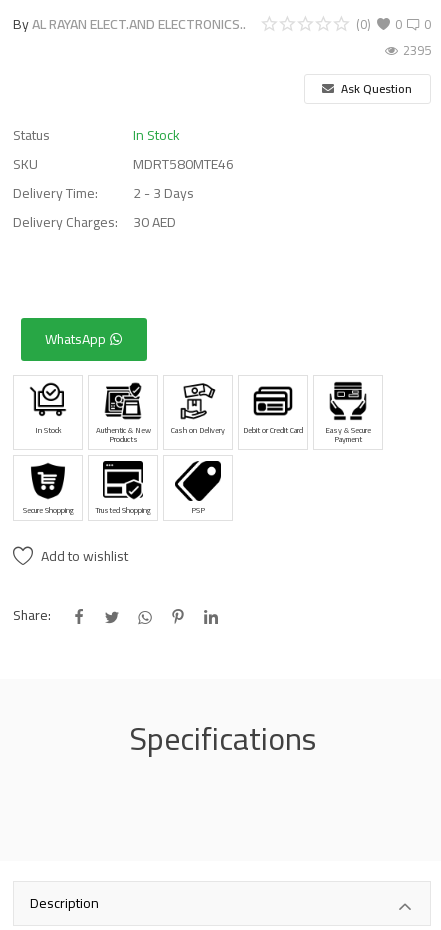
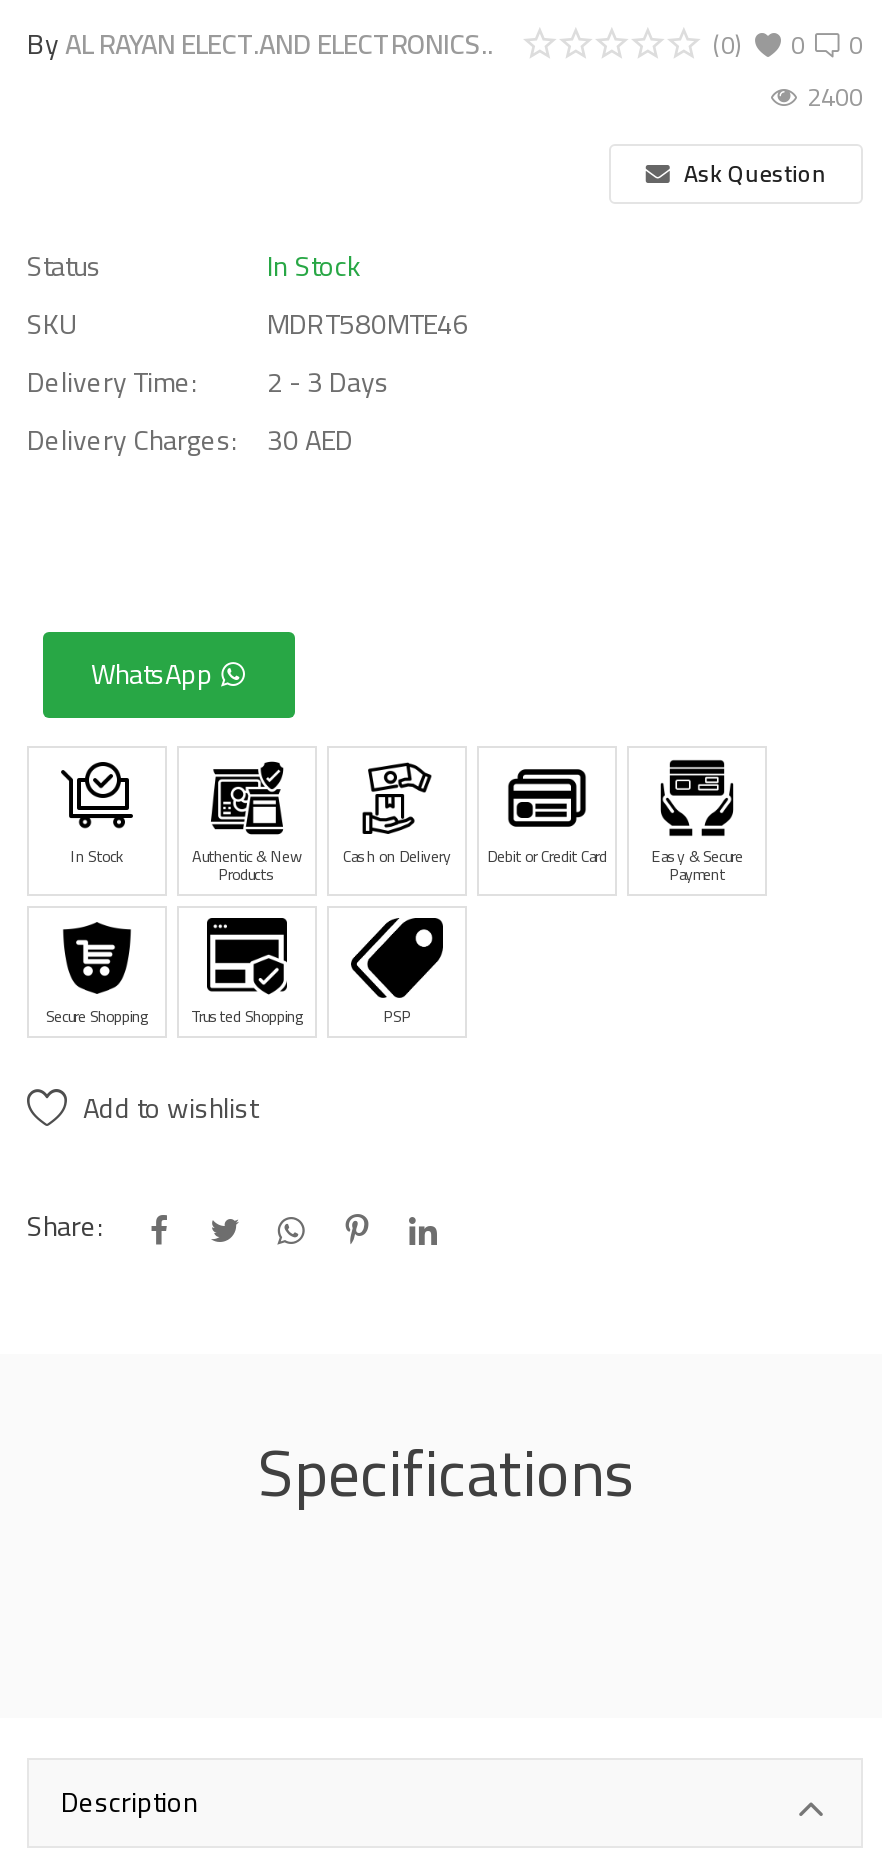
[403,38,431,62] 2395 -> [807,72,863,120] 2400

